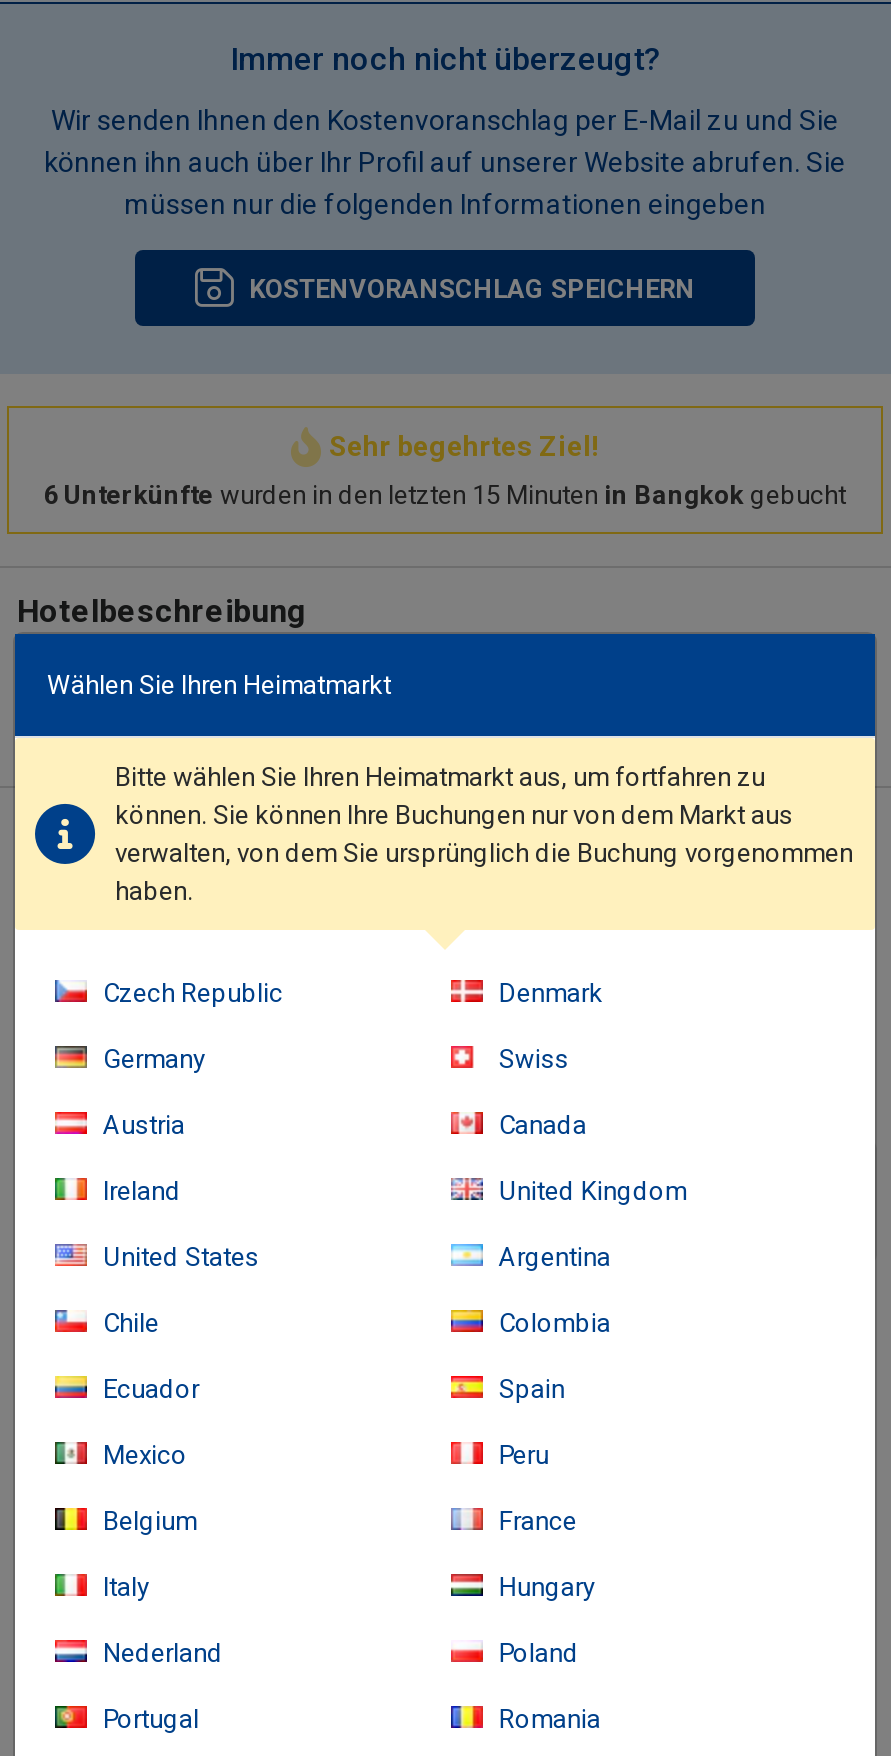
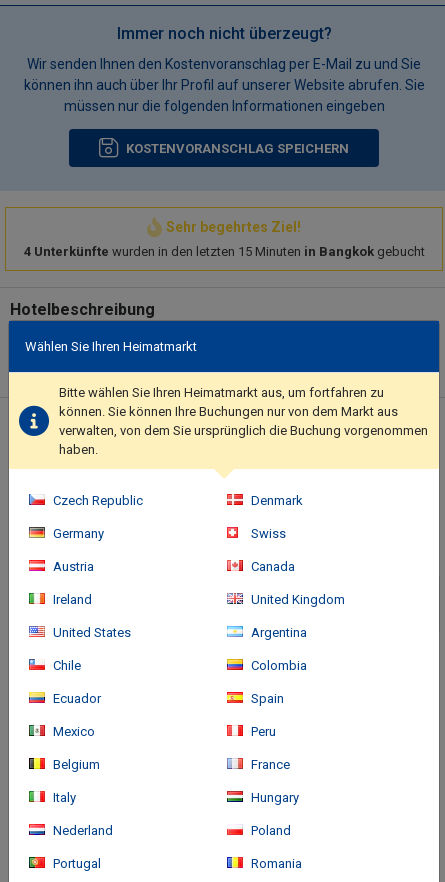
[44,480,846,510] 6 Unterkünfte wurden in den letzten 15 Minuten in Bangkok gebucht -> [23,244,424,259] 4 Unterkünfte wurden in den letzten 15 Minuten in Bangkok gebucht

